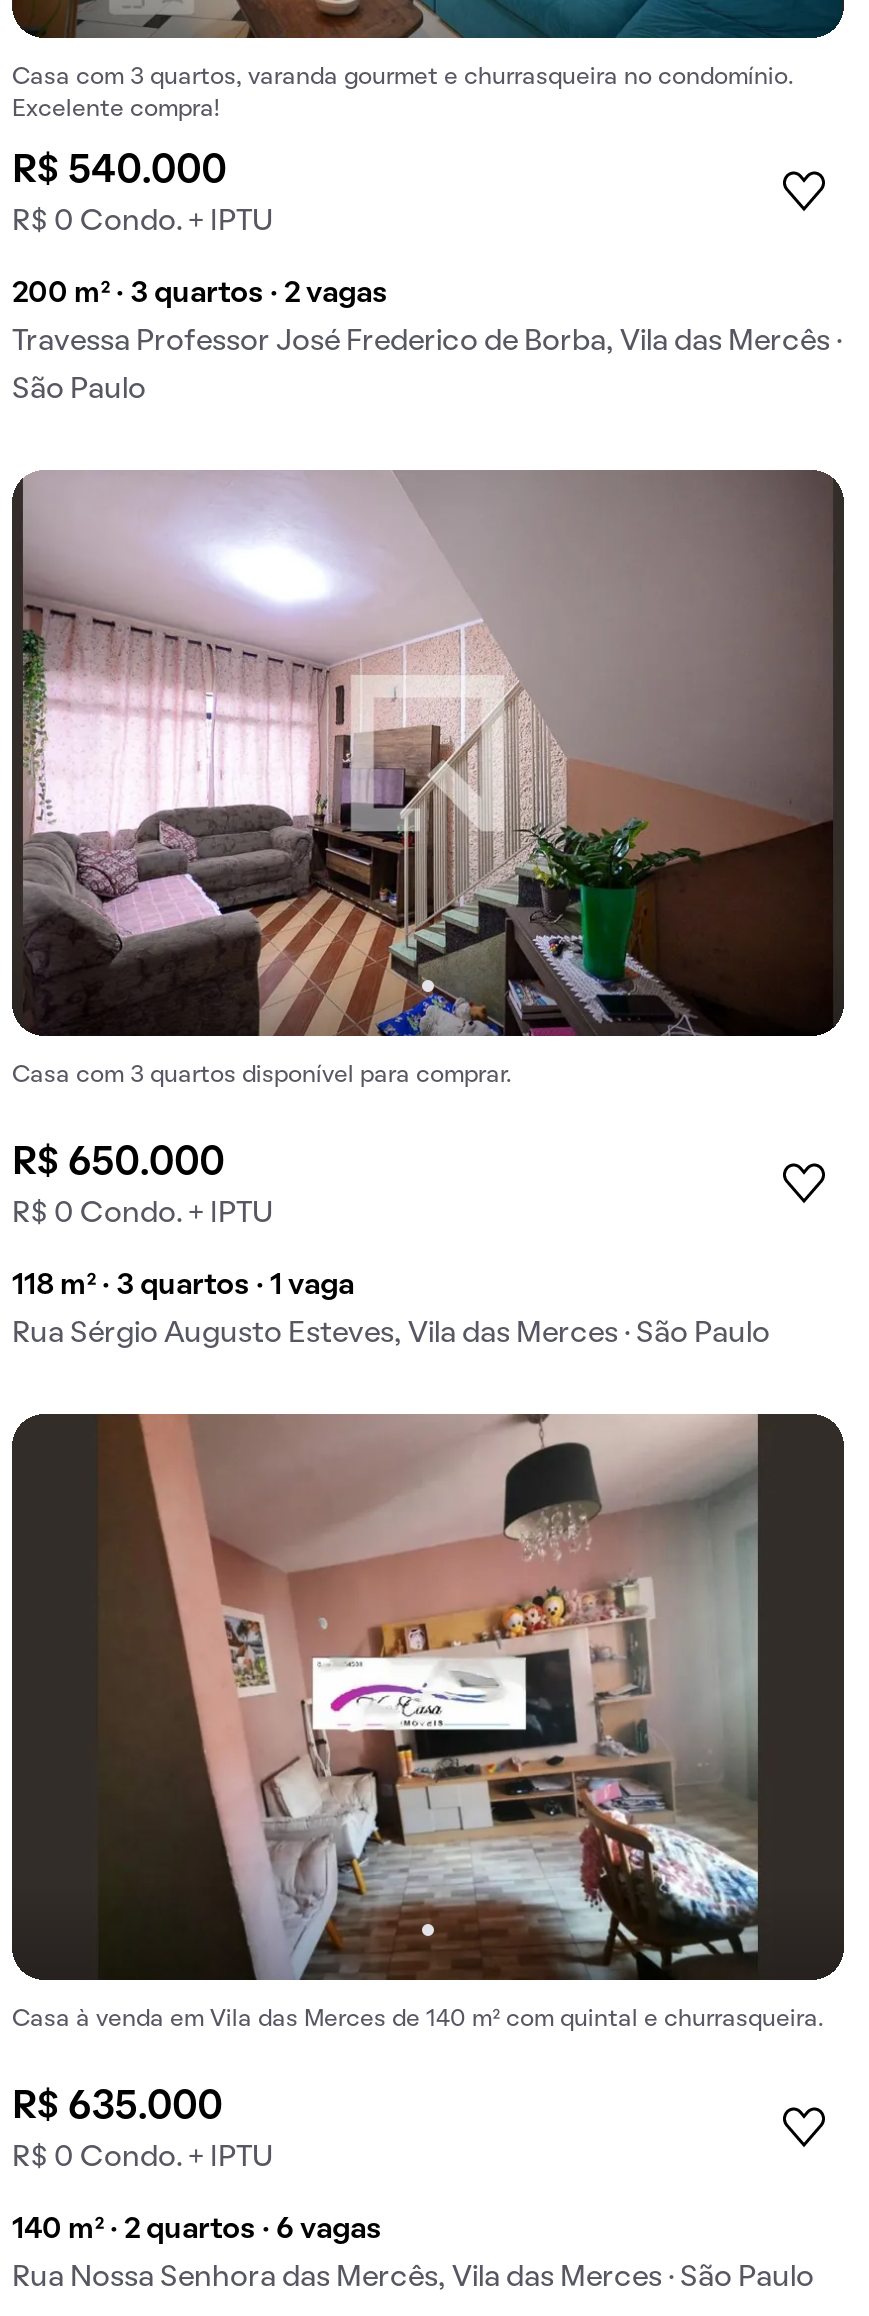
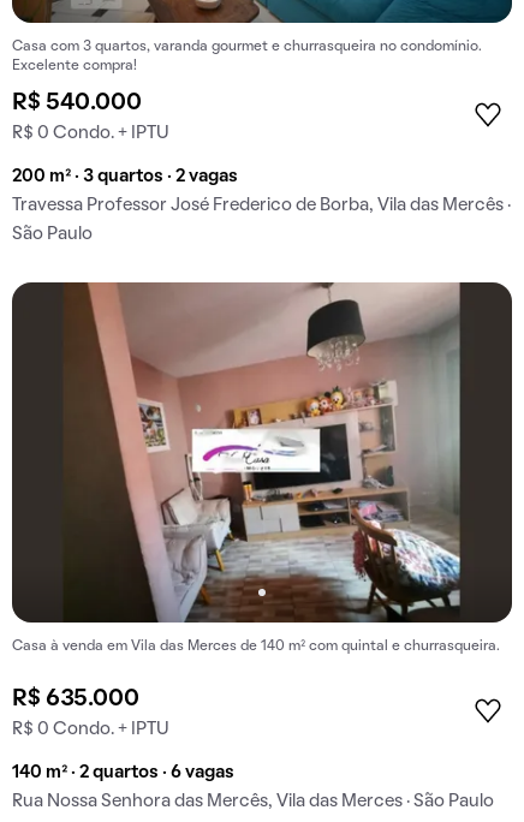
[12,470,832,1348] [image] | Casa com 3 quartos disponível para comprar. | R$ 650.000 | R$ 0 Condo. + IPTU | 118 m² · 3 quartos · 1 vaga | Rua Sérgio Augusto Esteves, Vila das Merces · São Paulo -> none

